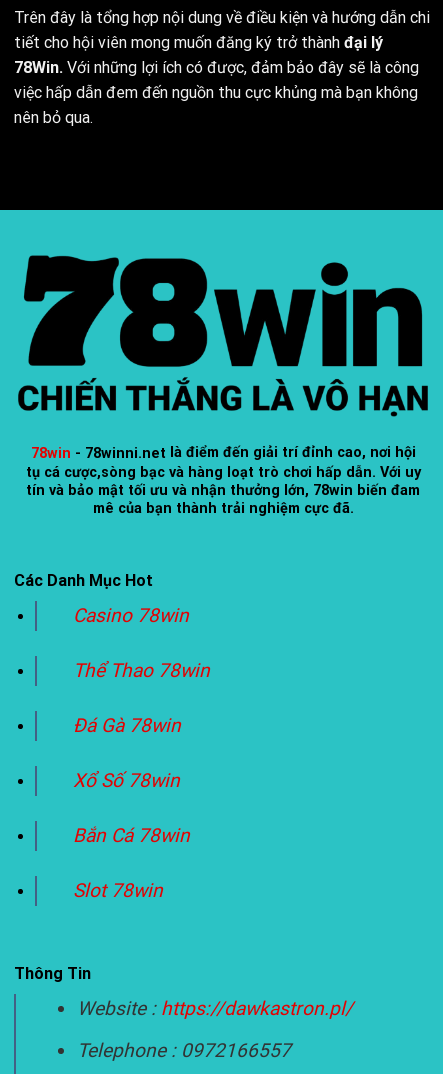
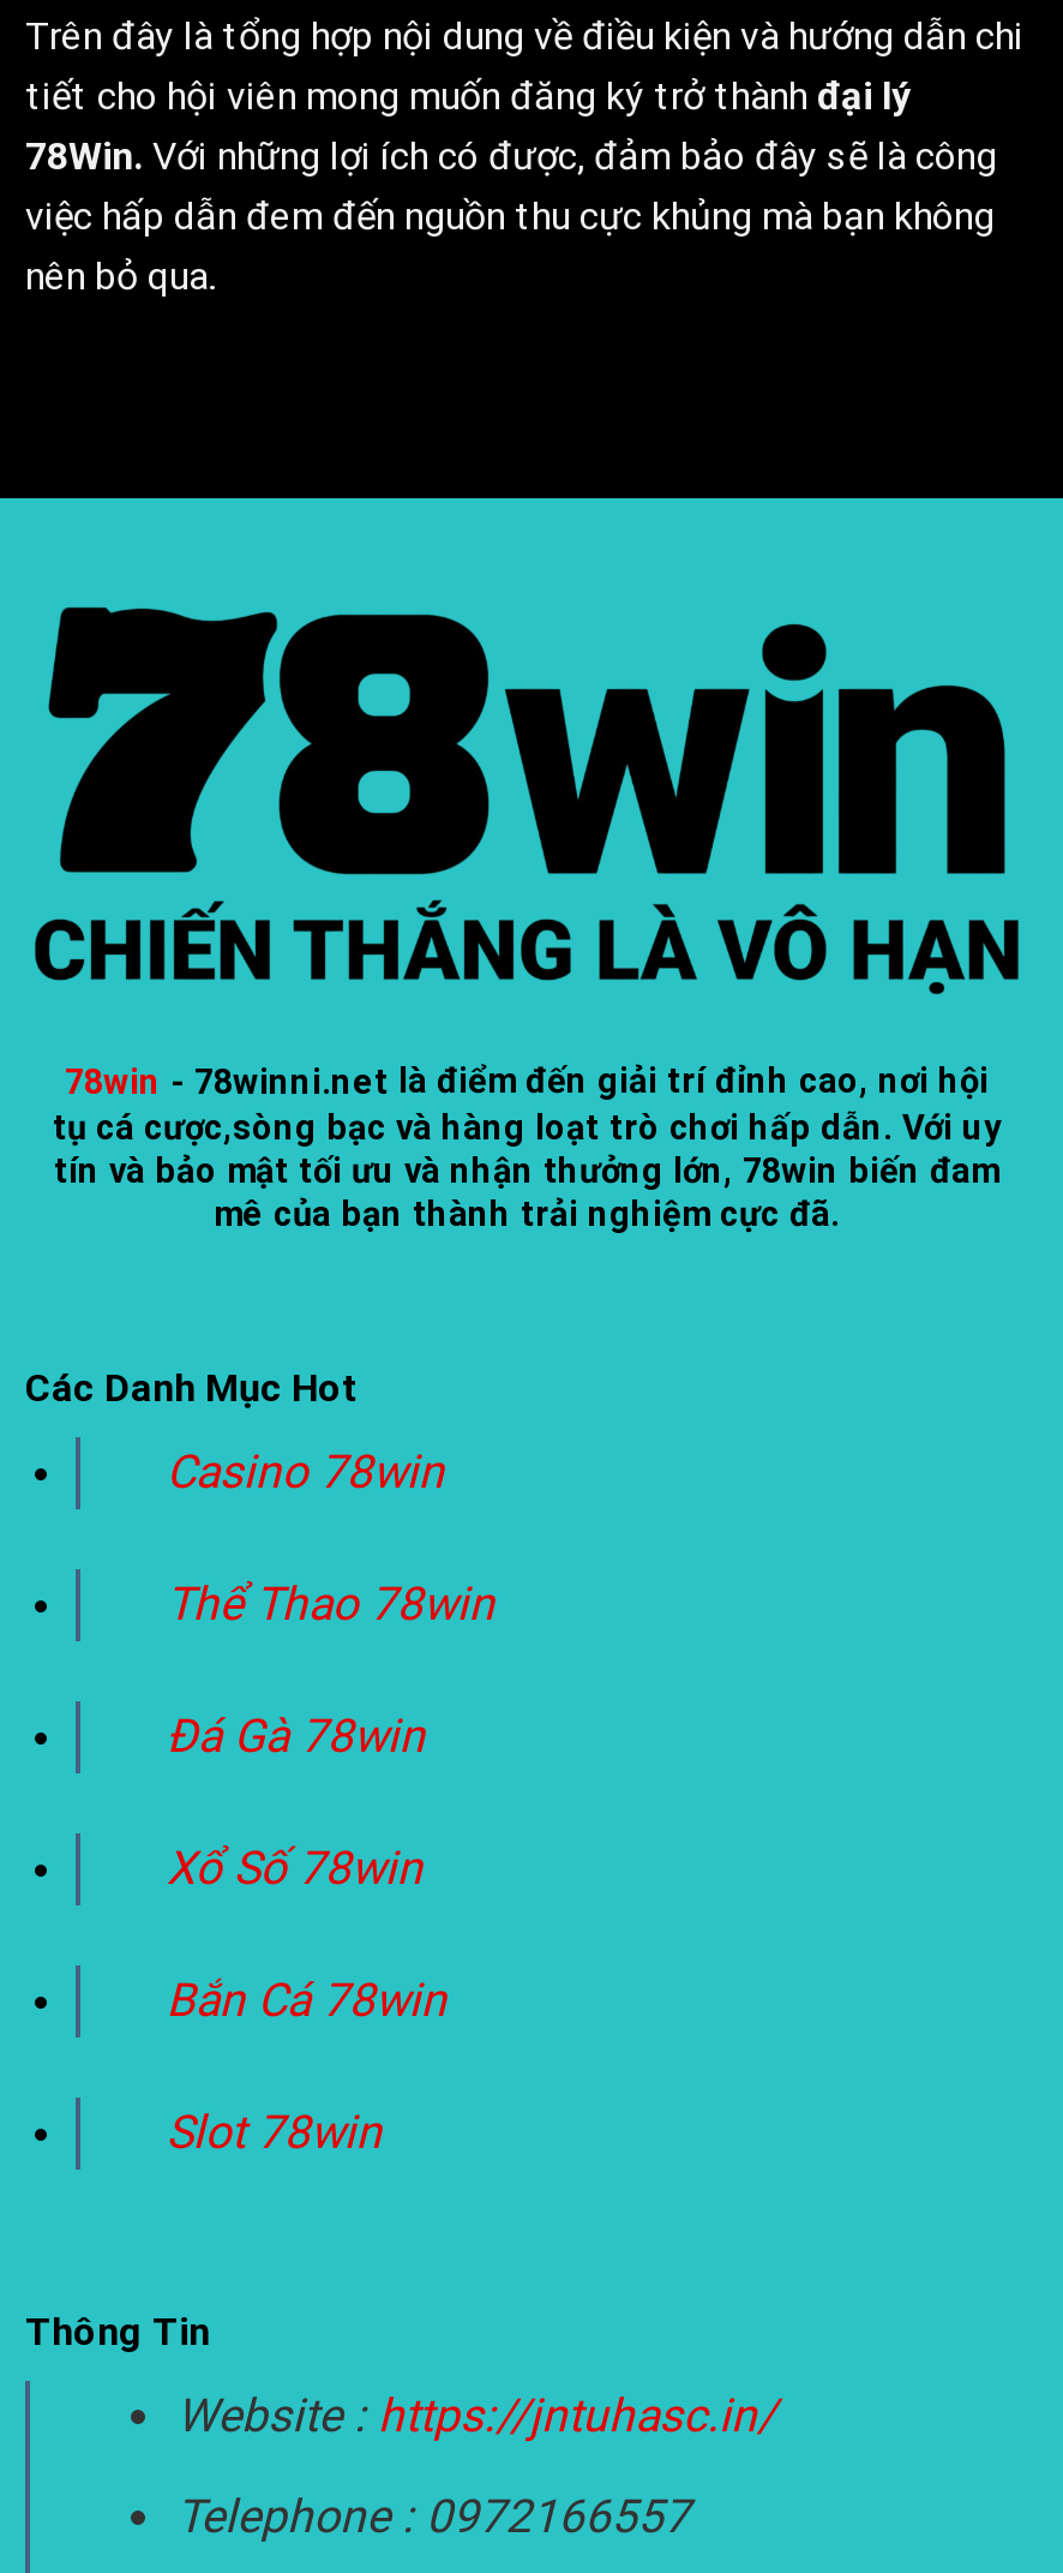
[77,997,353,1020] Website : https://dawkastron.pl/ -> [176,2389,776,2444] Website : https://jntuhasc.in/

